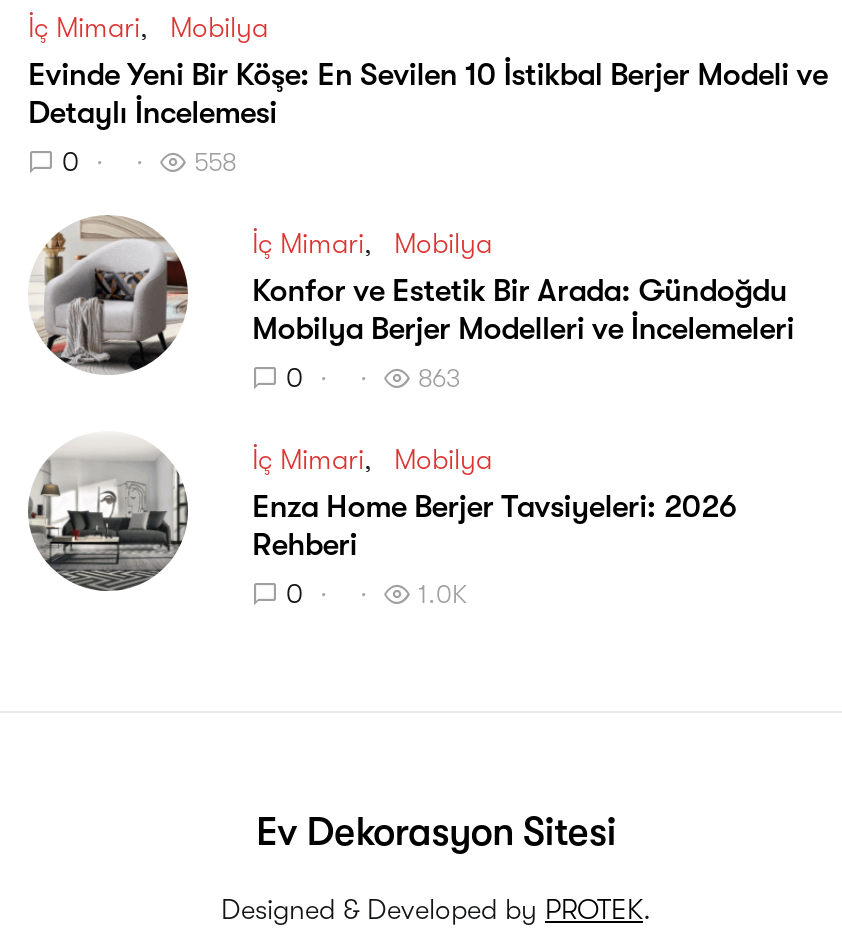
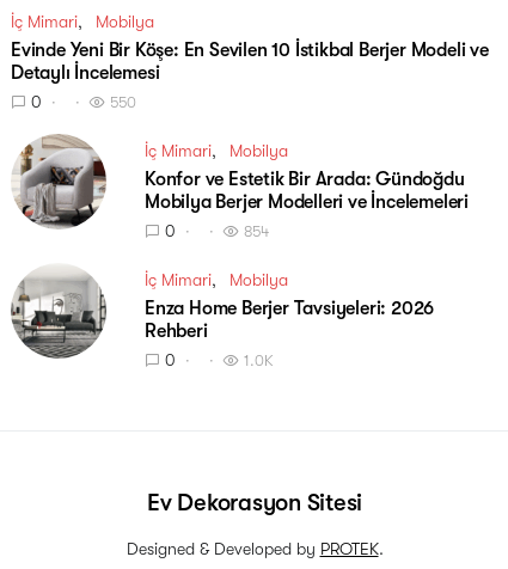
[194,147,236,177] 558 -> [110,93,136,111] 550
[418,363,460,393] 863 -> [244,222,269,240] 854

